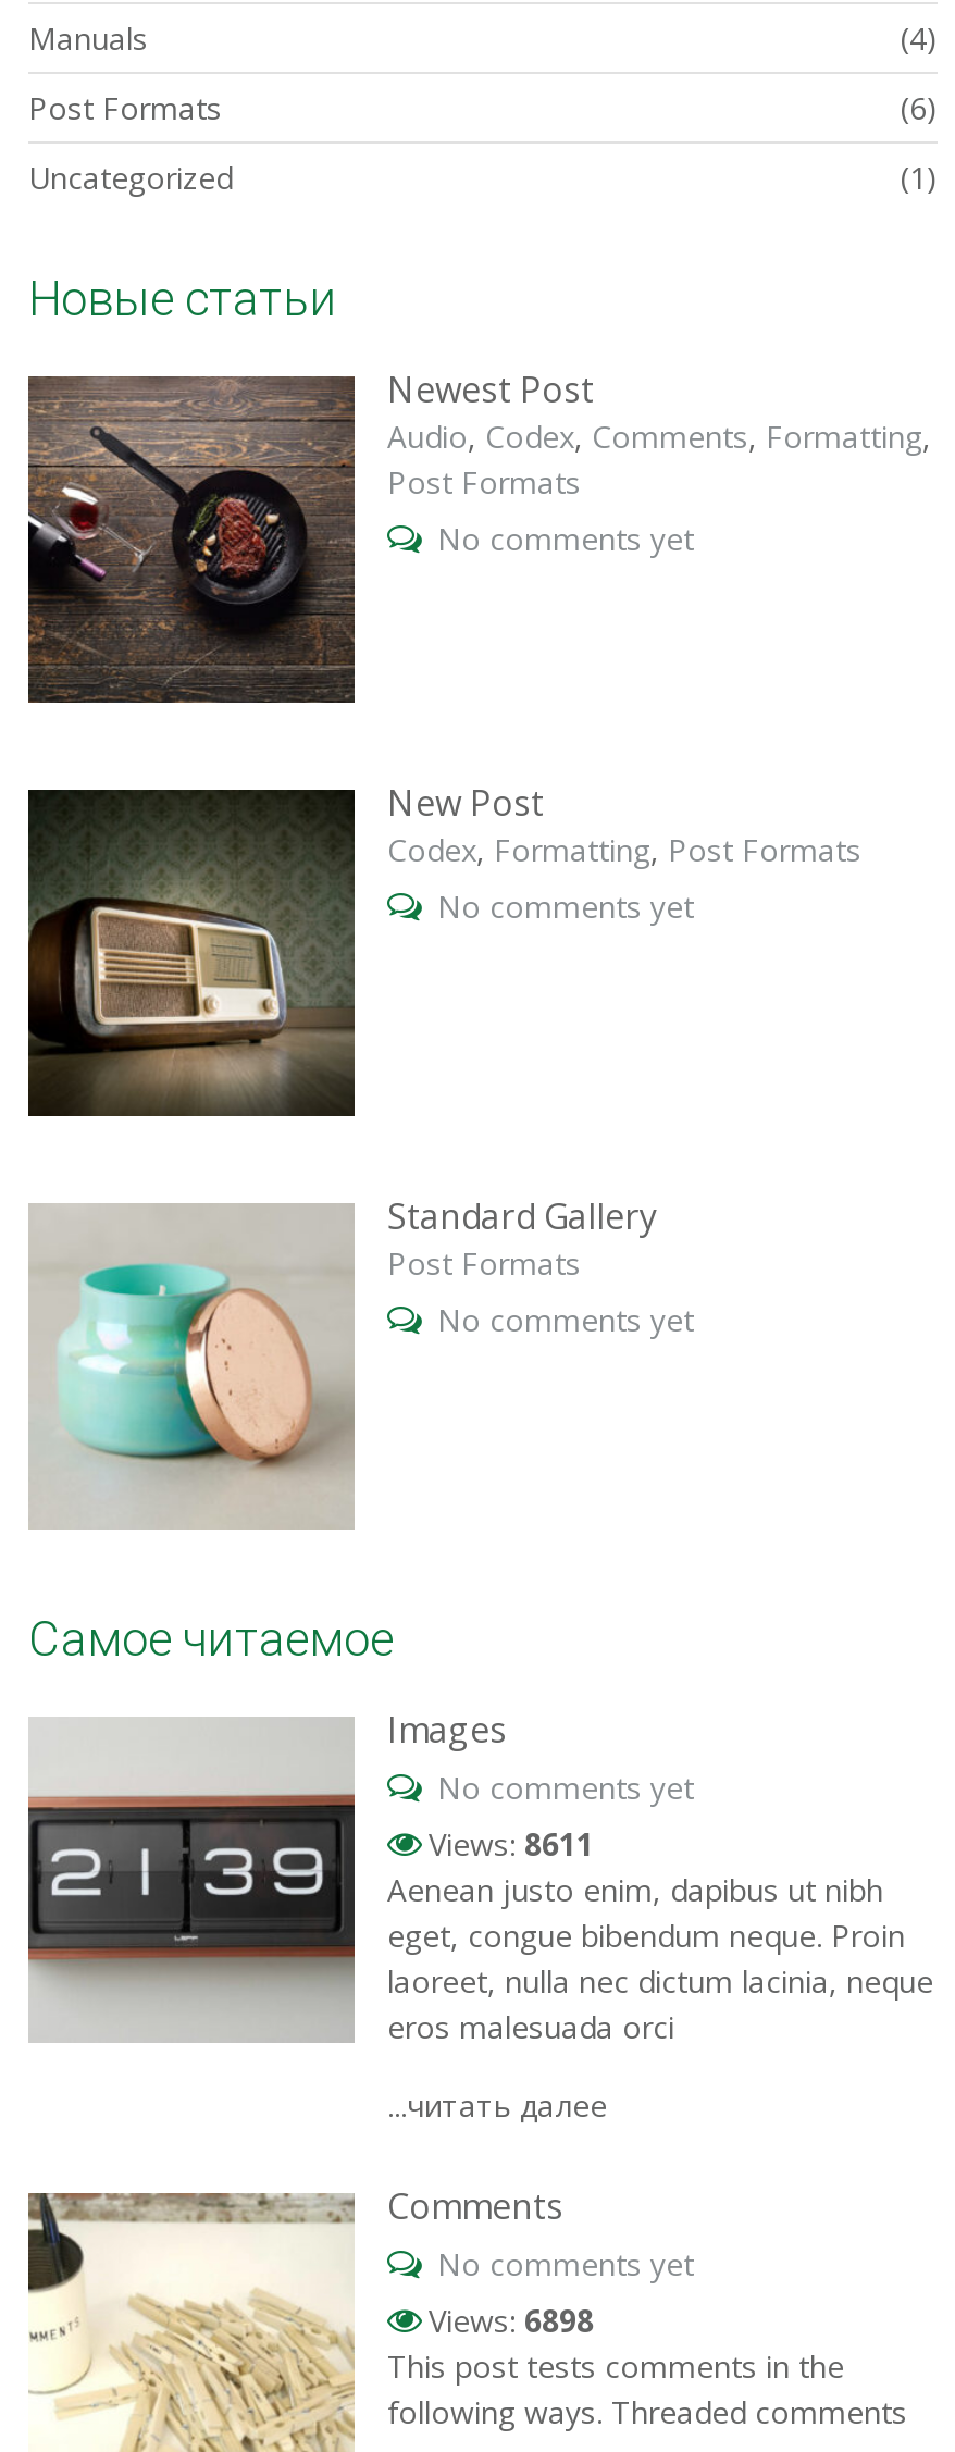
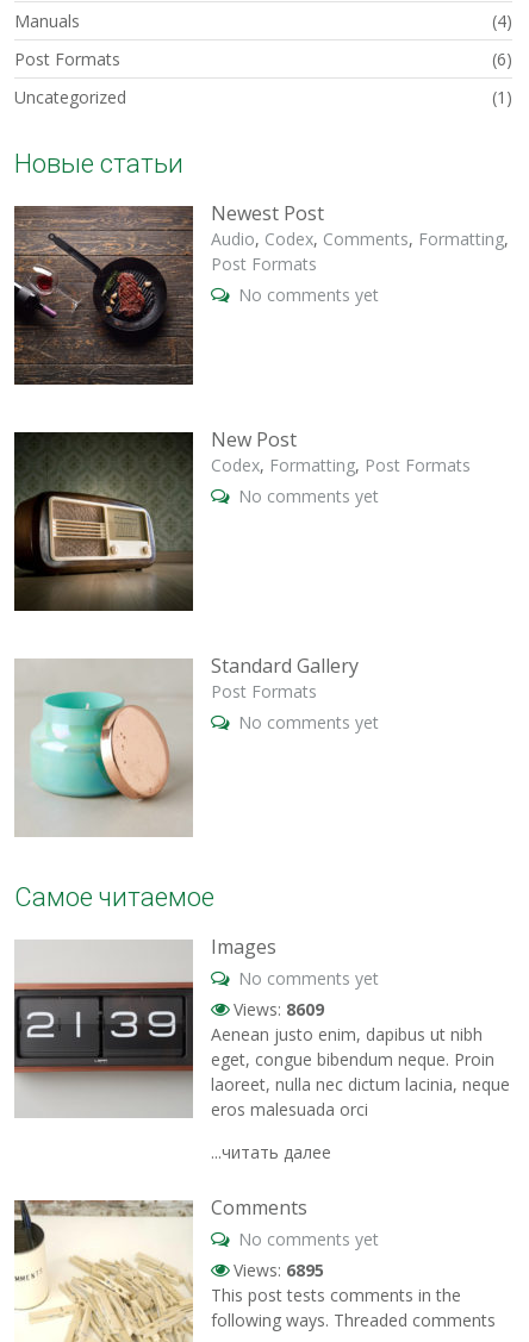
[429,1824,594,1865] Views: 8611 -> [234,998,324,1021] Views: 8609
[429,2300,594,2342] Views: 6898 -> [234,1259,324,1282] Views: 6895

